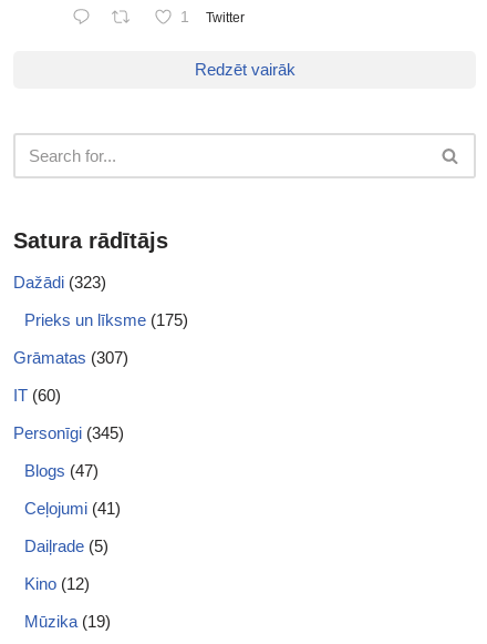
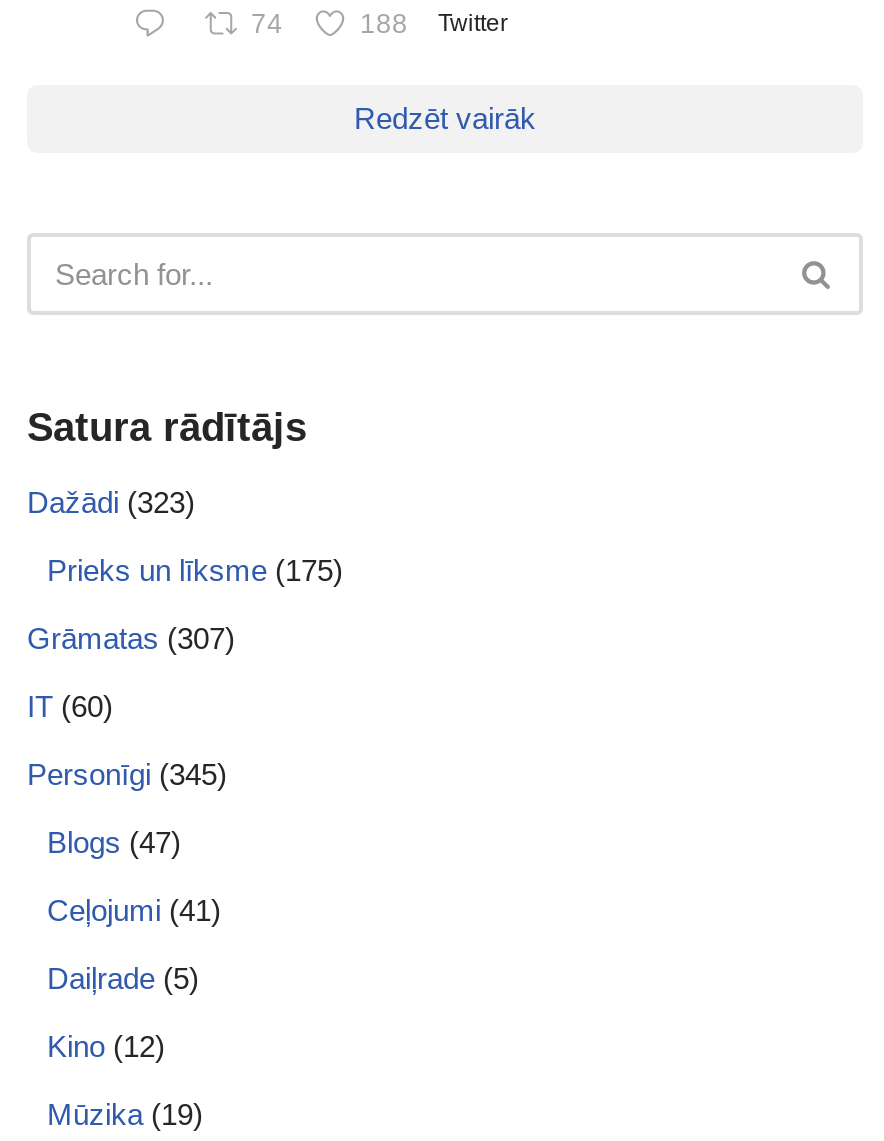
[180,9,189,26] 1 -> [251,10,408,40] 74 | 188

